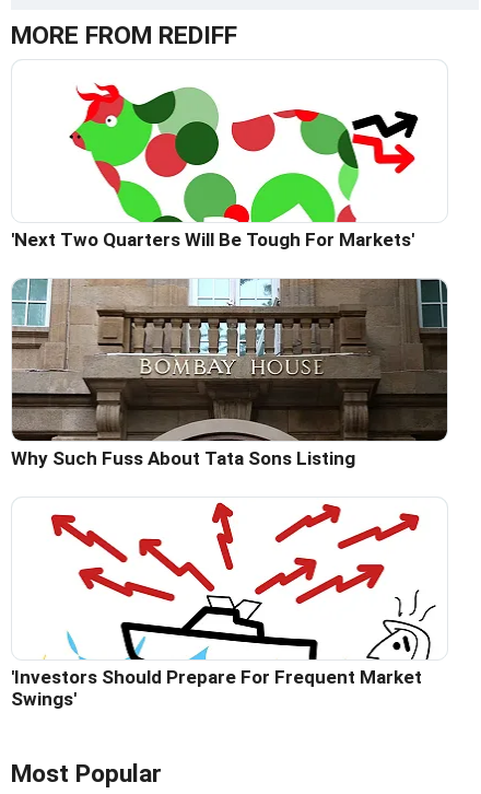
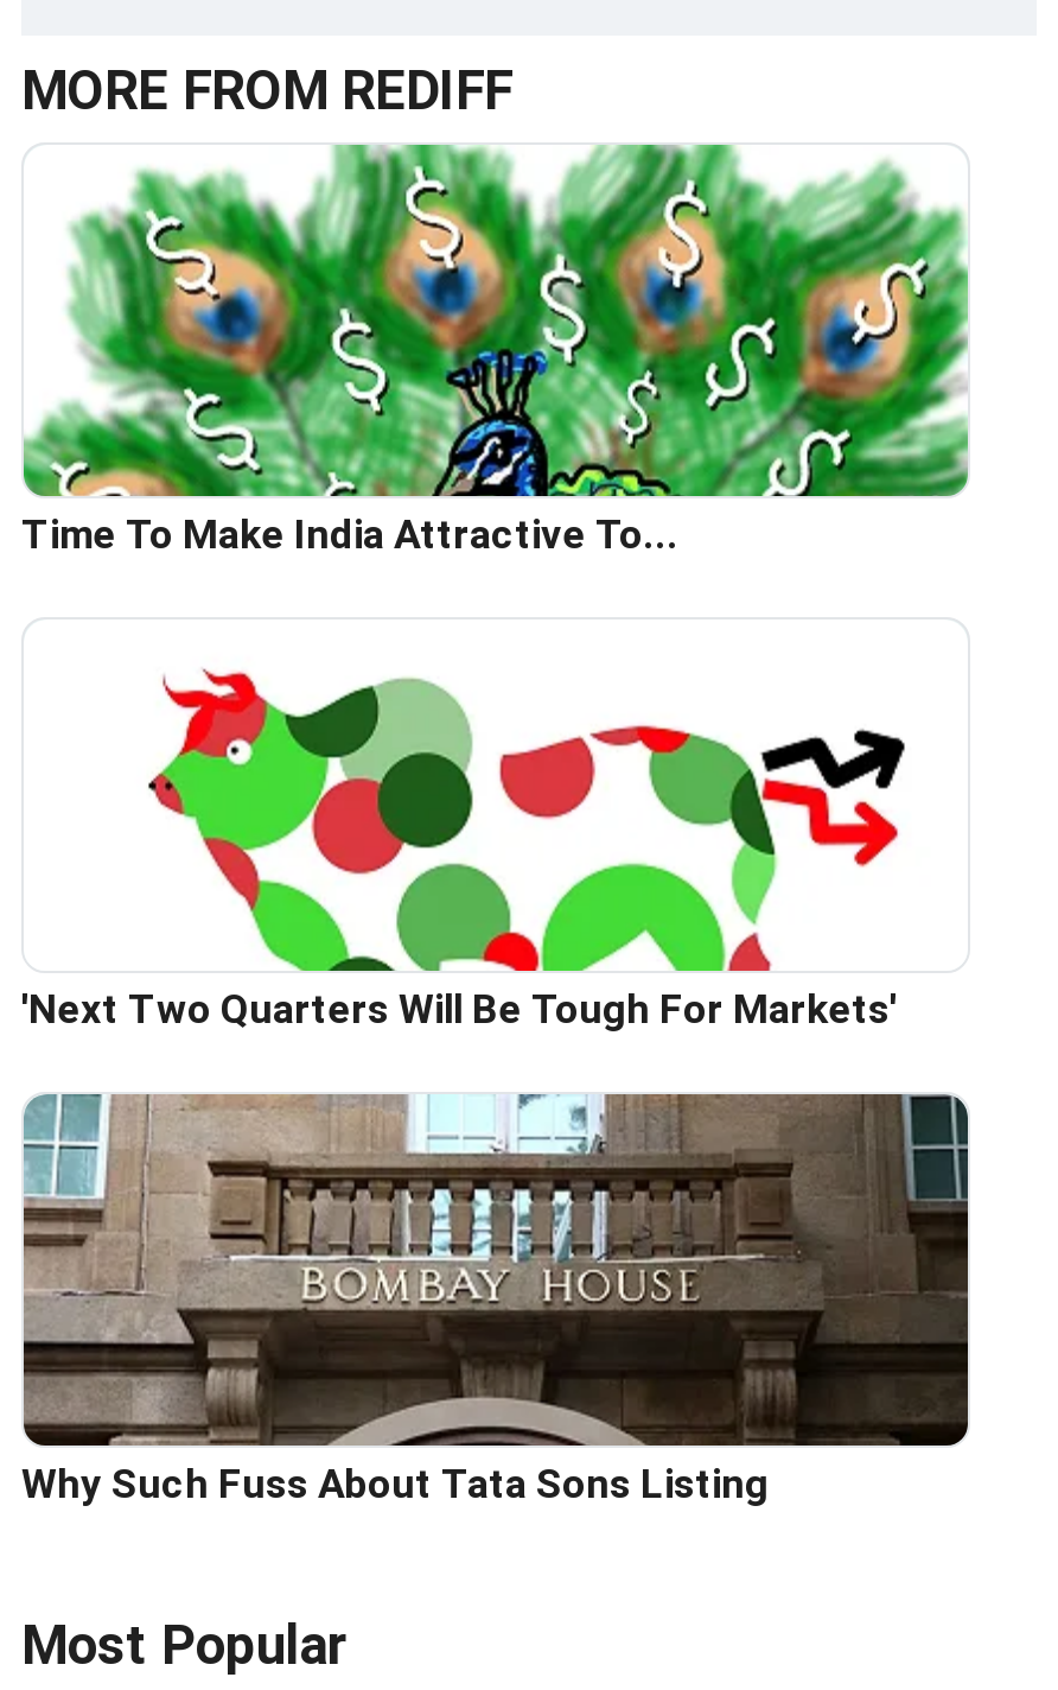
none -> [21,142,970,557] [image] | Time To Make India Attractive To...
moved [11,79,414,469] -> [21,660,897,1506]: [image] | 'Next Two Quarters Will Be Tough For Markets' | Why Such Fuss About Tata Sons Listing
[11,502,436,709] [image] | 'Investors Should Prepare For Frequent Market | Swings' -> none

